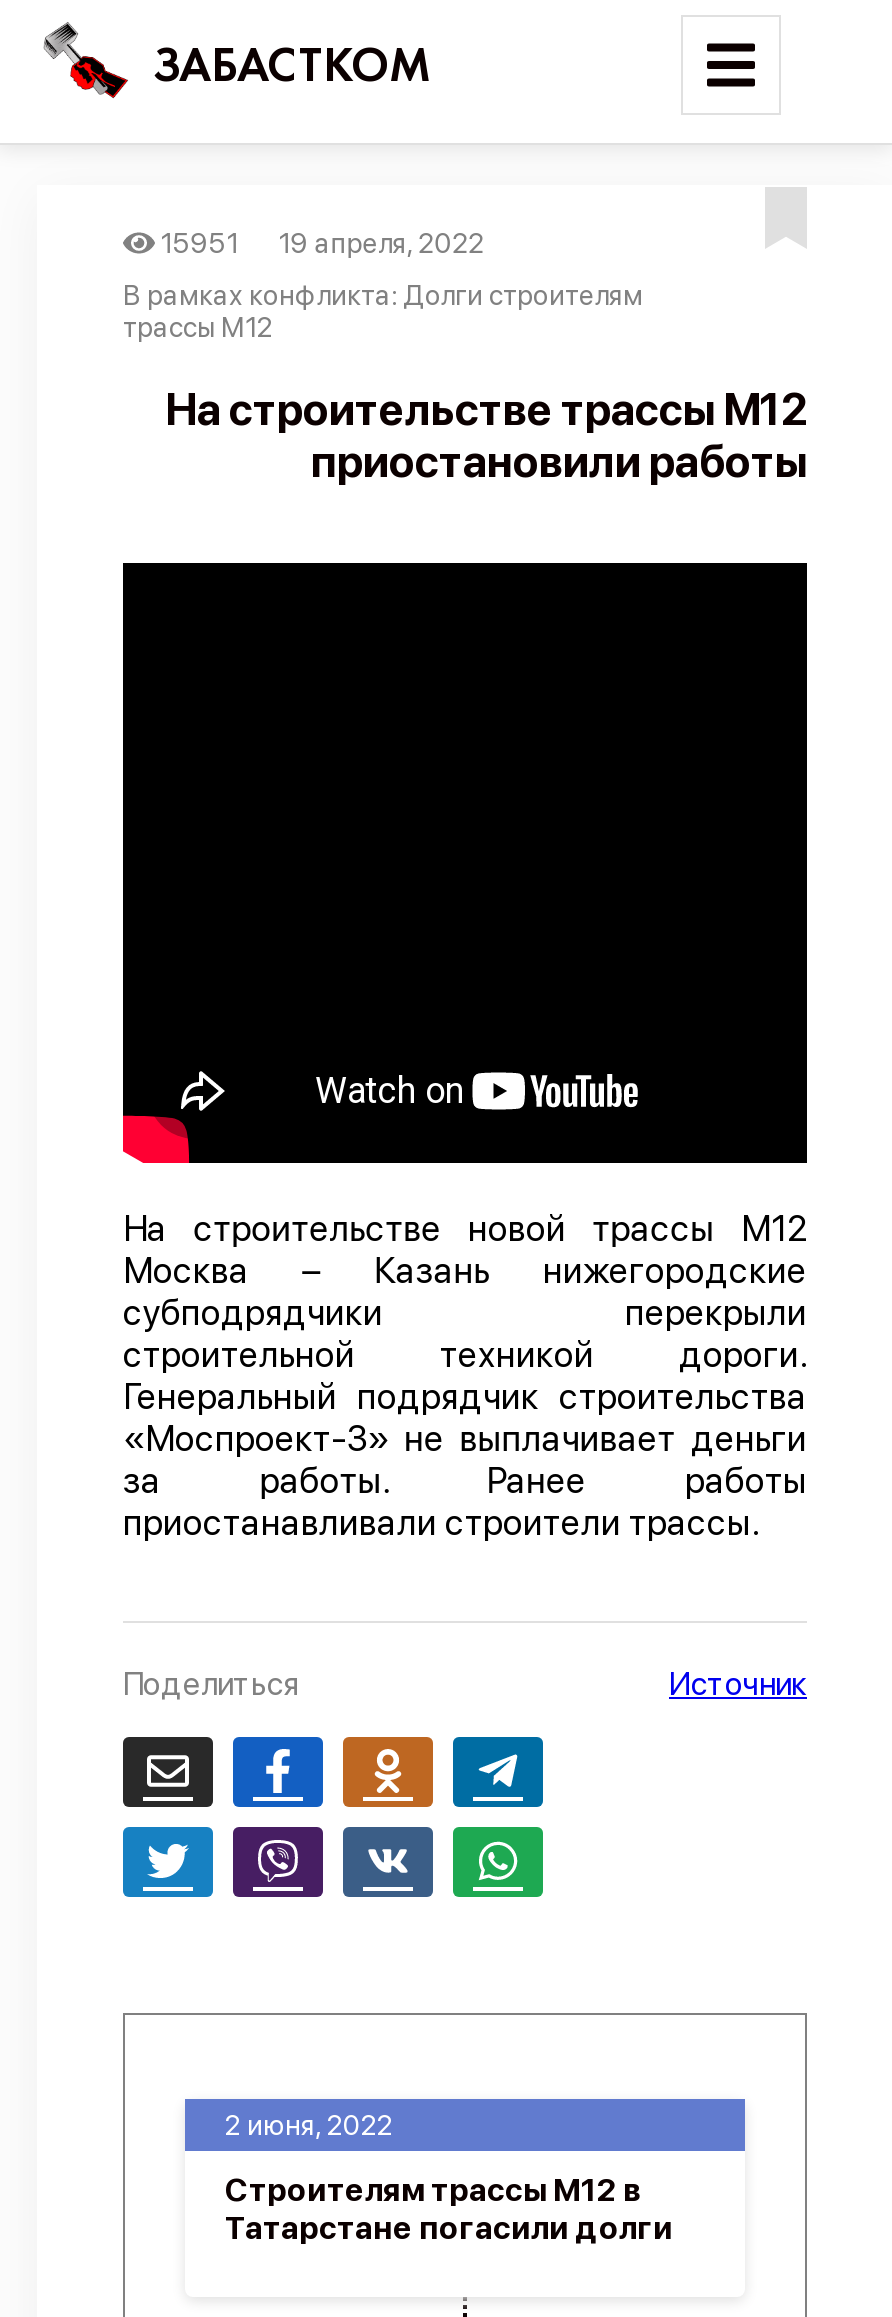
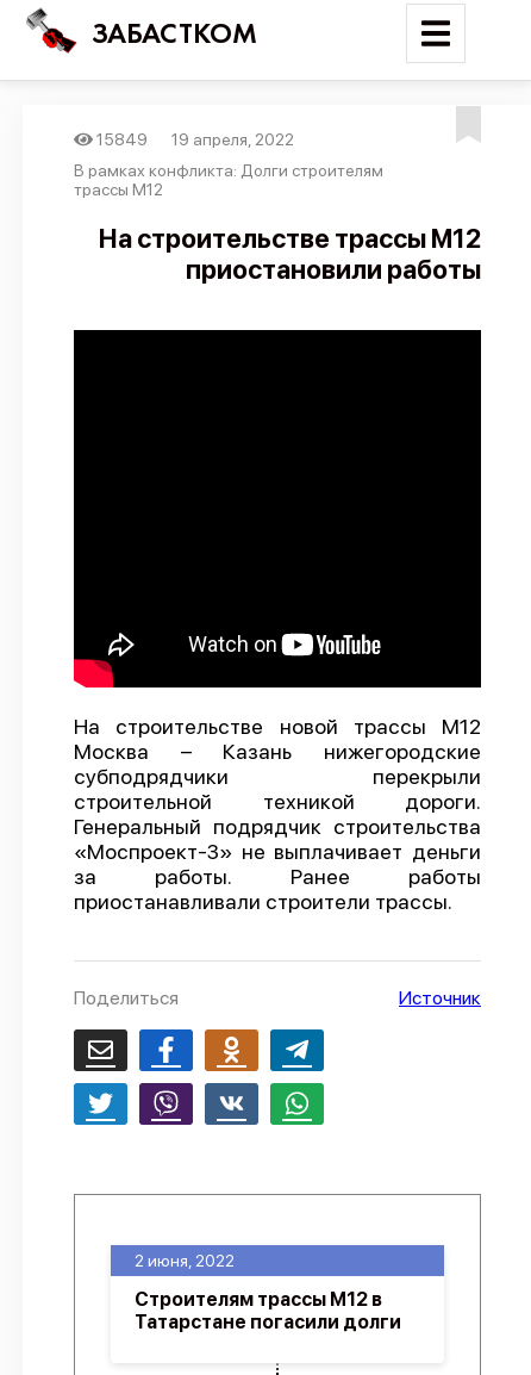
[155,227,485,259] 15951 19 апреля, 2022 -> [93,130,294,149] 15849 19 апреля, 2022

